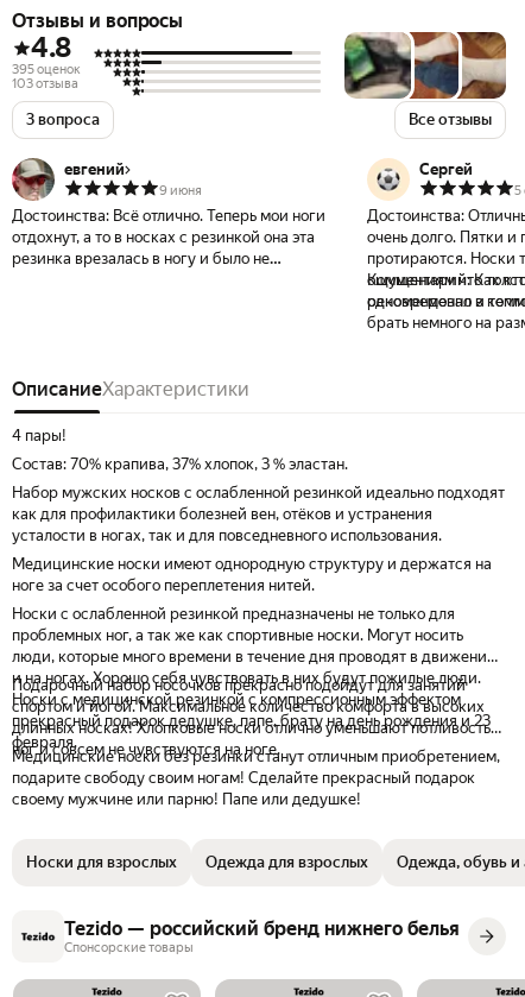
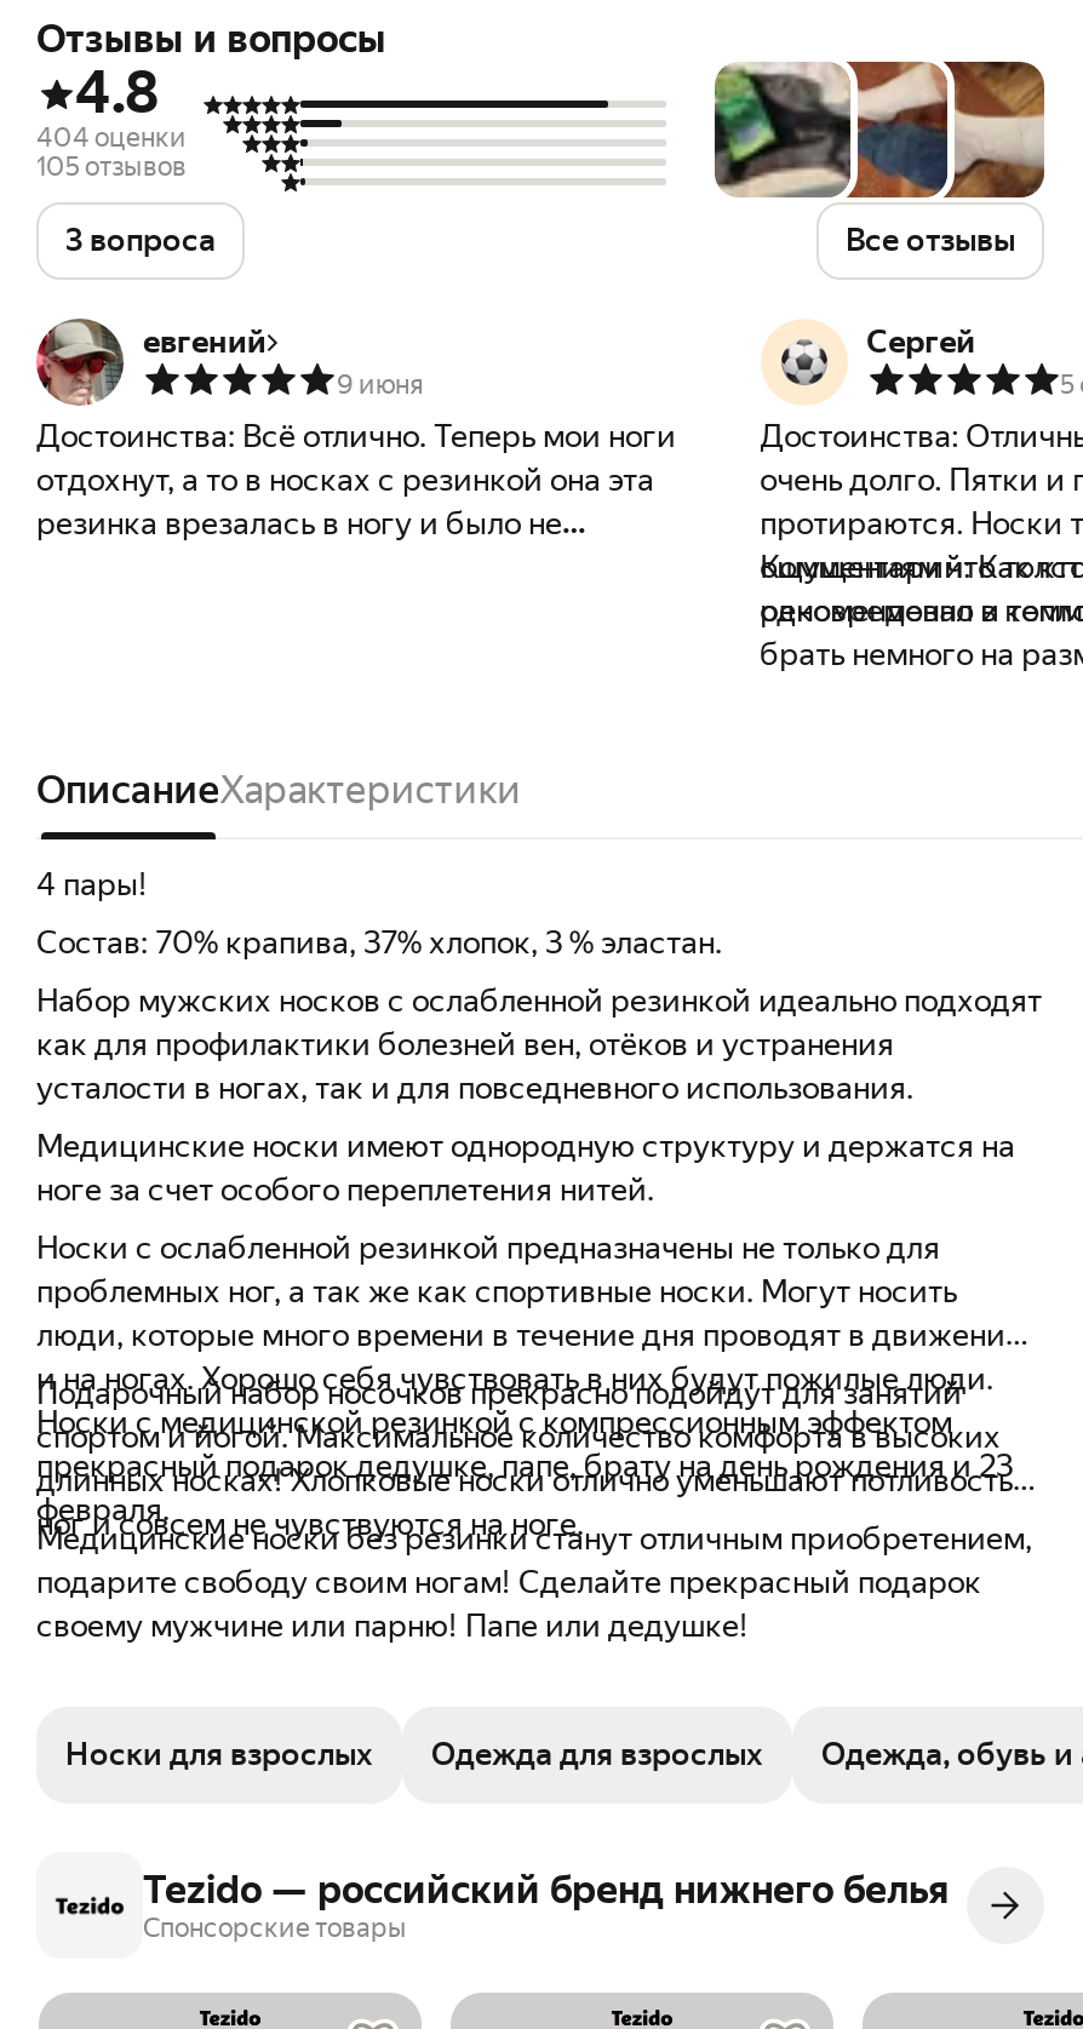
[12,61,81,91] 395 оценок | 103 отзыва -> [36,122,187,182] 404 оценки | 105 отзывов

